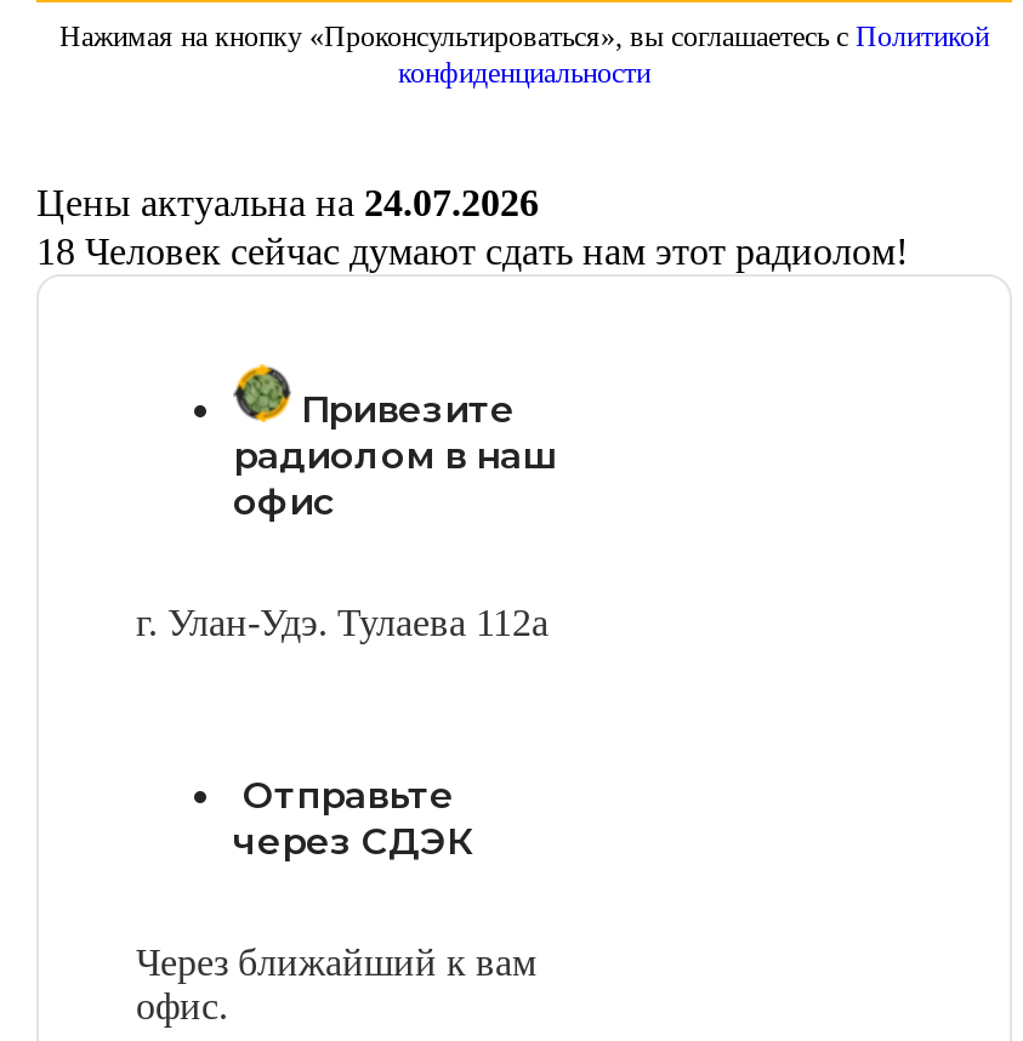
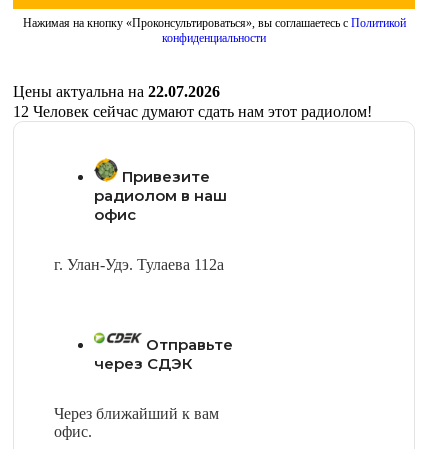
[36,181,539,222] Цены актуальна на 24.07.2026 -> [13,83,220,100] Цены актуальна на 22.07.2026
[36,229,908,271] 18 Человек сейчас думают сдать нам этот радиолом! -> [13,103,372,120] 12 Человек сейчас думают сдать нам этот радиолом!

